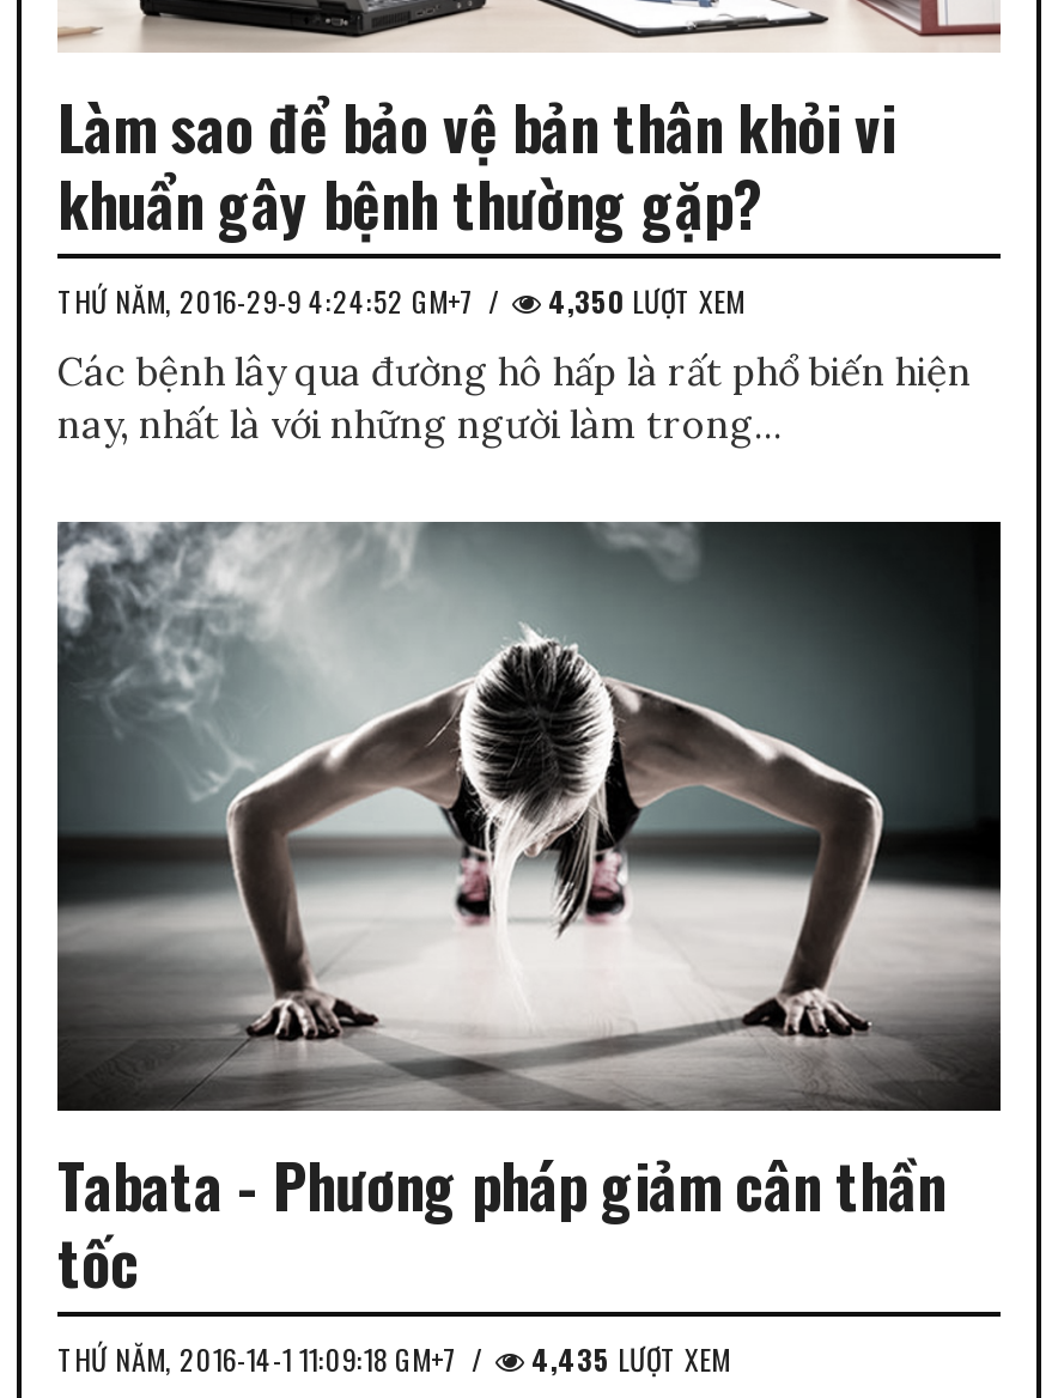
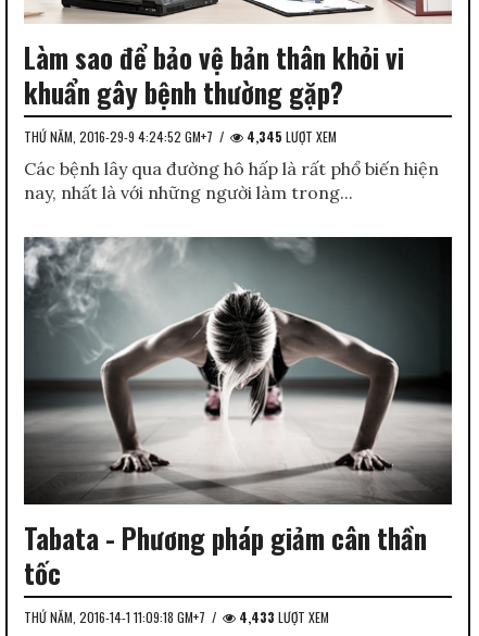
[57,280,744,321] THỨ NĂM, 2016-29-9 4:24:52 GM+7 / 4,350 LƯỢT XEM -> [24,127,337,146] THỨ NĂM, 2016-29-9 4:24:52 GM+7 / 4,345 LƯỢT XEM
[57,1339,730,1379] THỨ NĂM, 2016-14-1 11:09:18 GM+7 / 4,435 LƯỢT XEM -> [24,608,329,626] THỨ NĂM, 2016-14-1 11:09:18 GM+7 / 4,433 LƯỢT XEM

